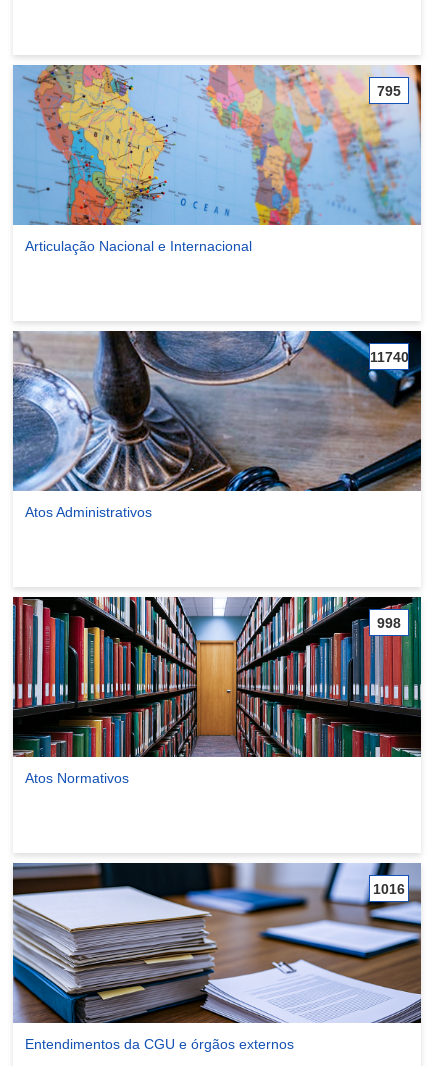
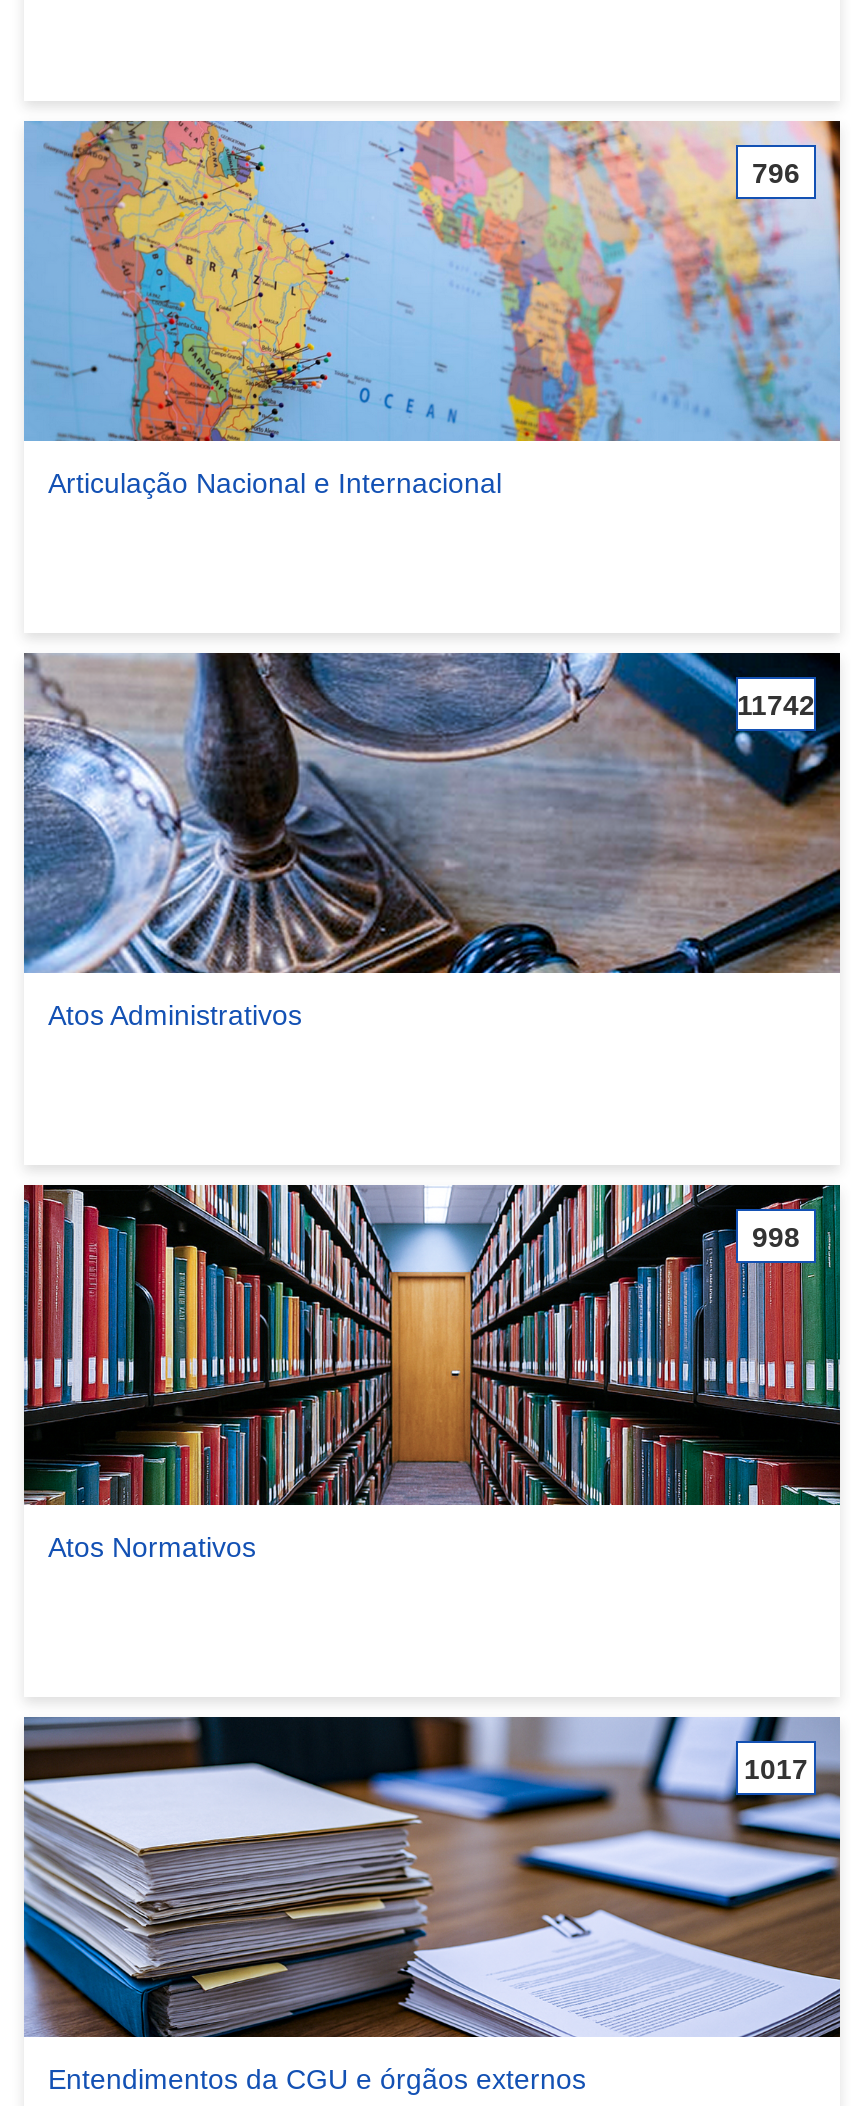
[377,82,401,98] 795 -> [752,156,800,188] 796
[369,348,408,364] 11740 -> [737,688,815,720] 11742
[373,880,405,896] 1016 -> [744,1752,808,1784] 1017

